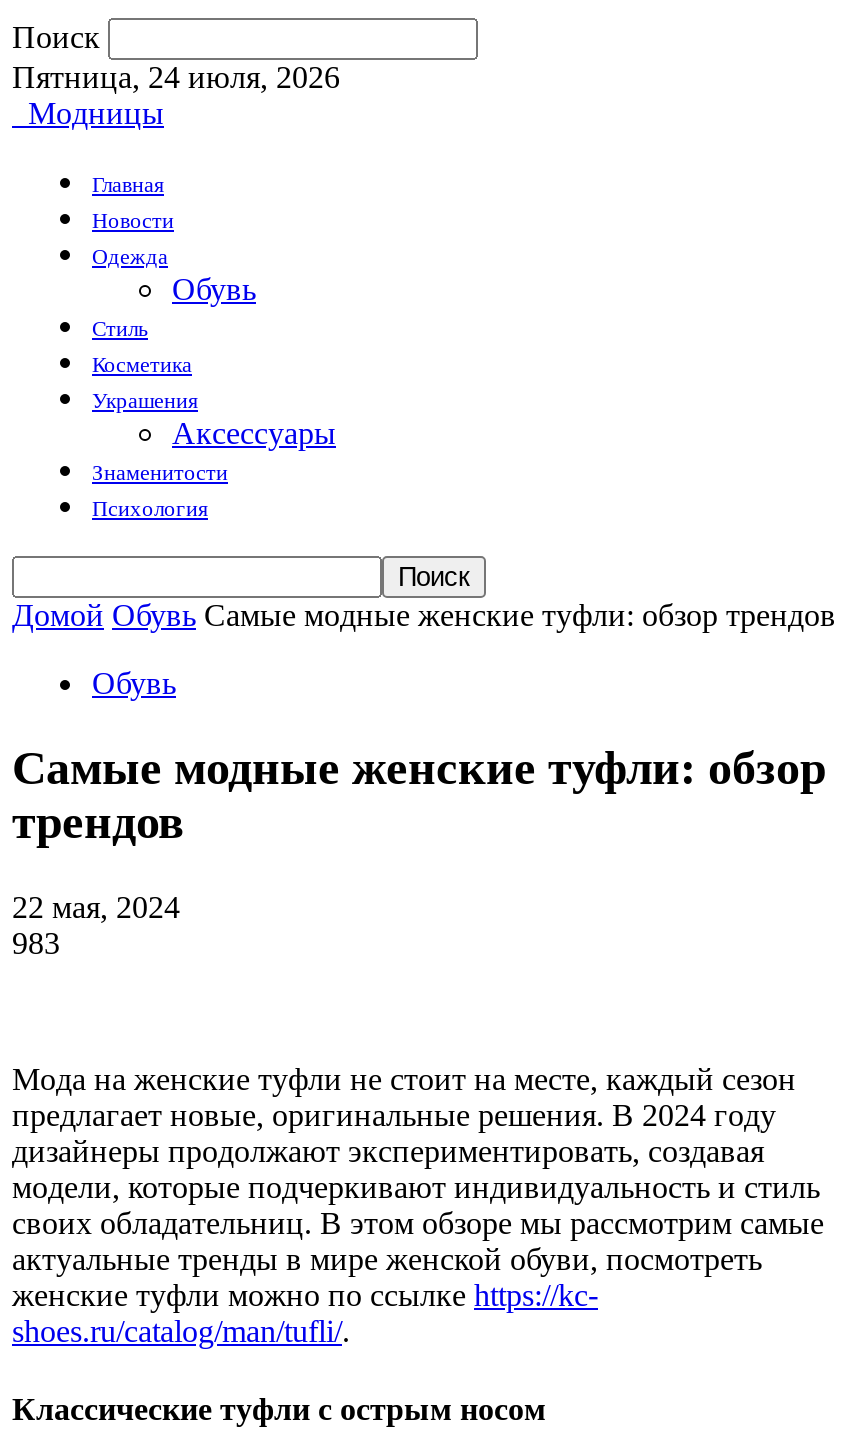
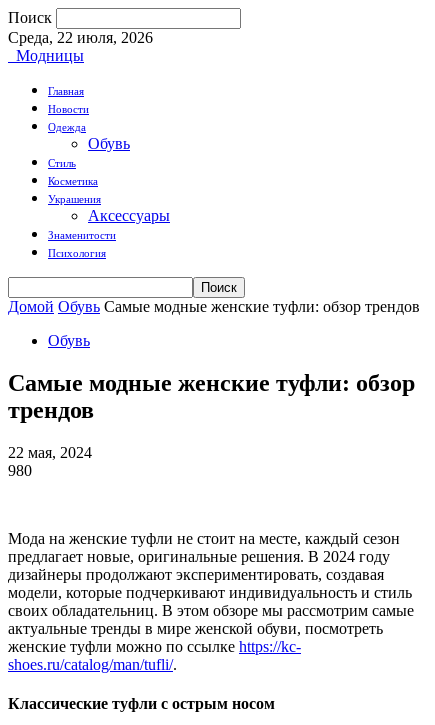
[12,60,340,94] Пятница, 24 июля, 2026 -> [8,29,153,46] Среда, 22 июля, 2026
[12,926,60,960] 983 -> [8,462,32,479] 980

